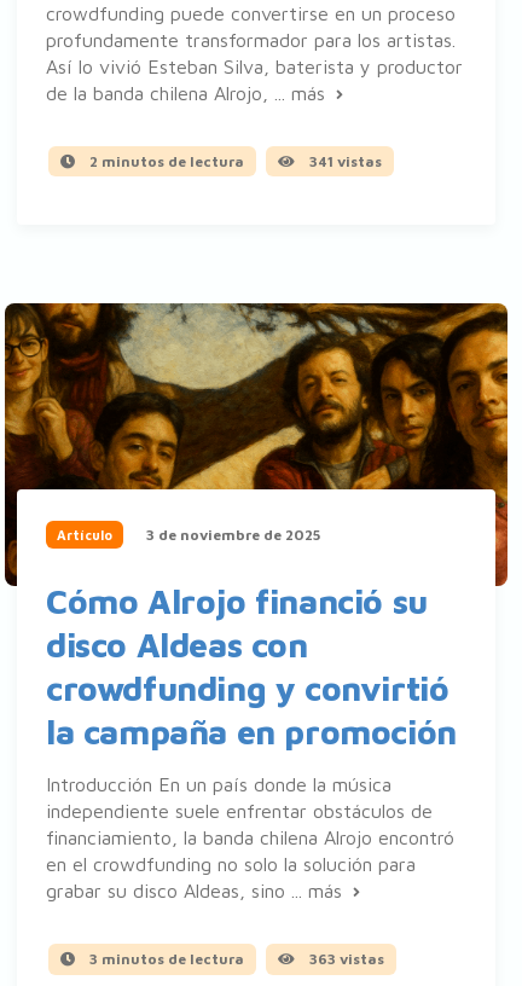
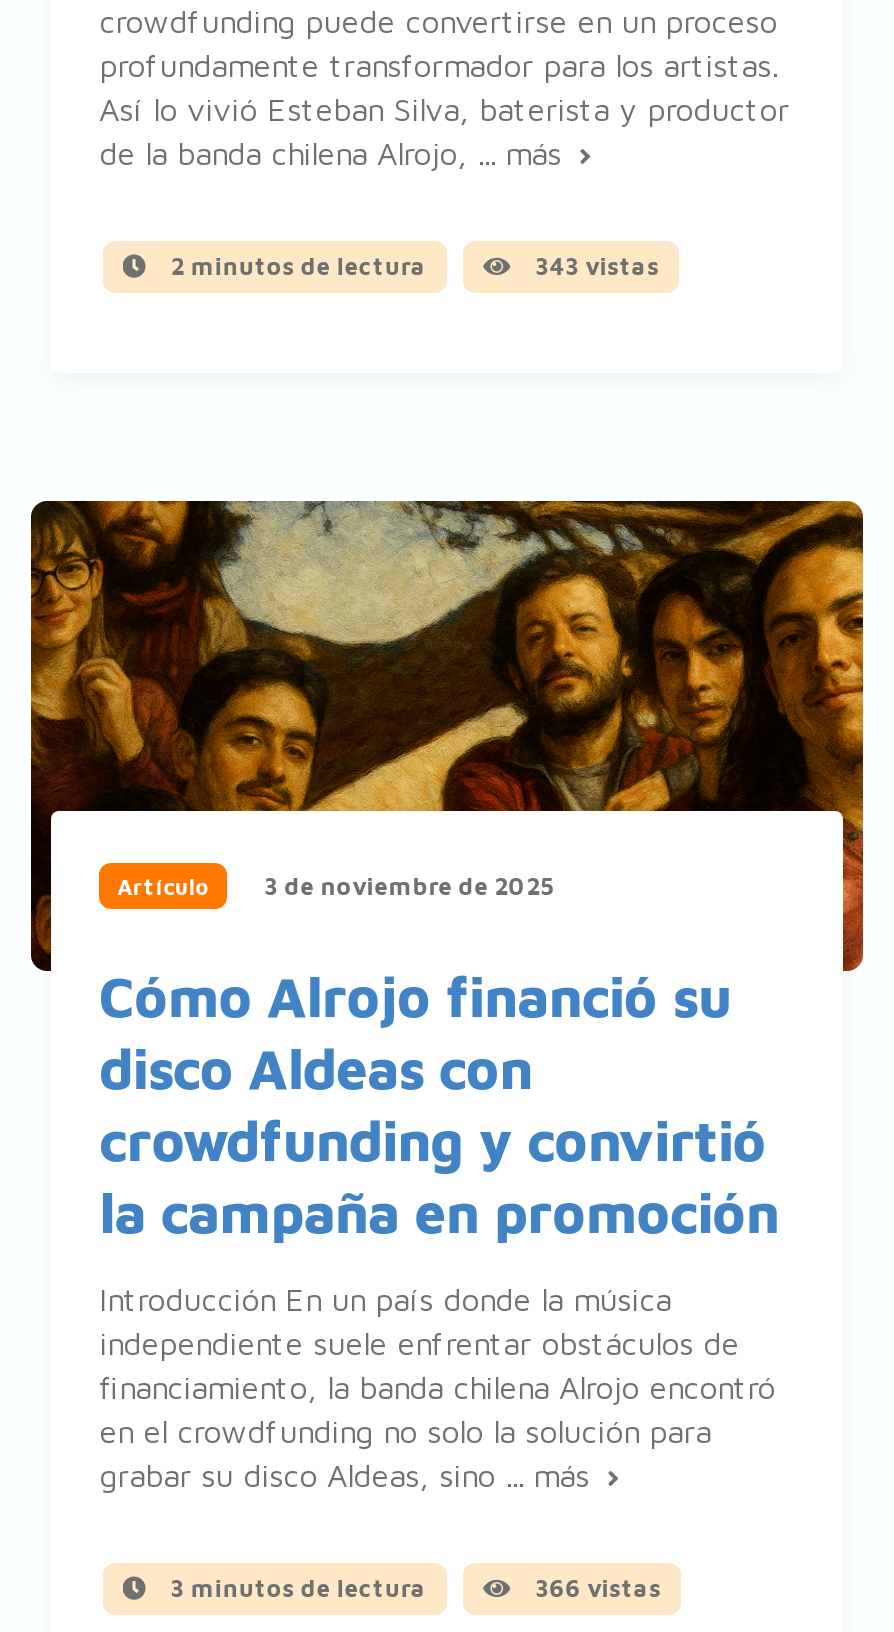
[306,152,382,170] 341 vistas -> [529,252,659,282] 343 vistas
[306,950,384,968] 363 vistas -> [529,1572,661,1602] 366 vistas

